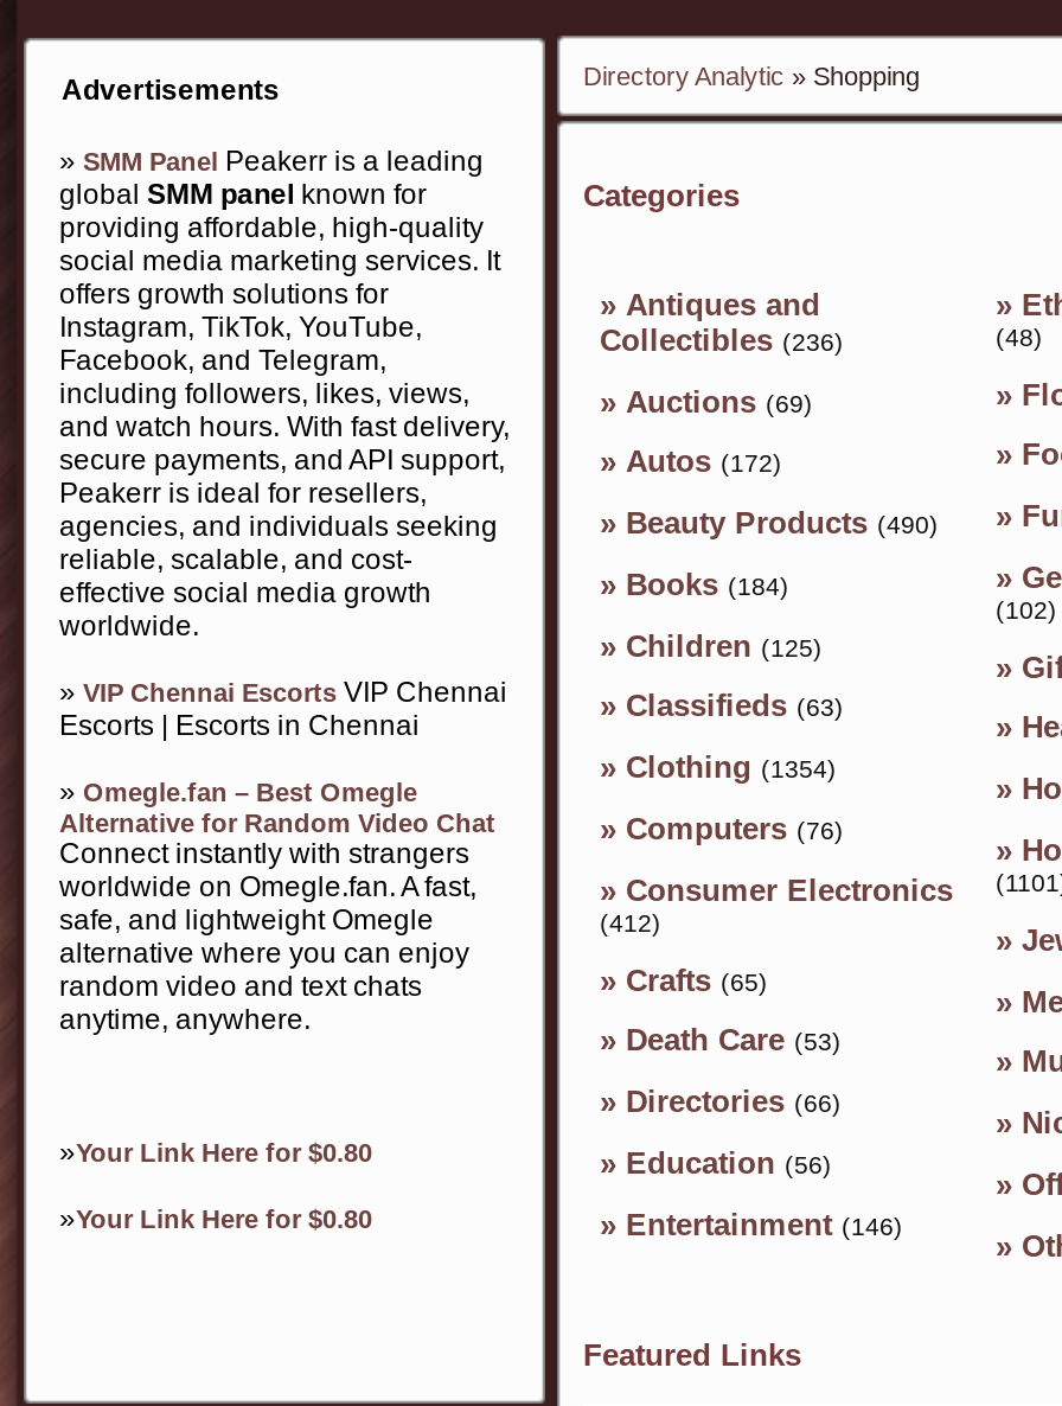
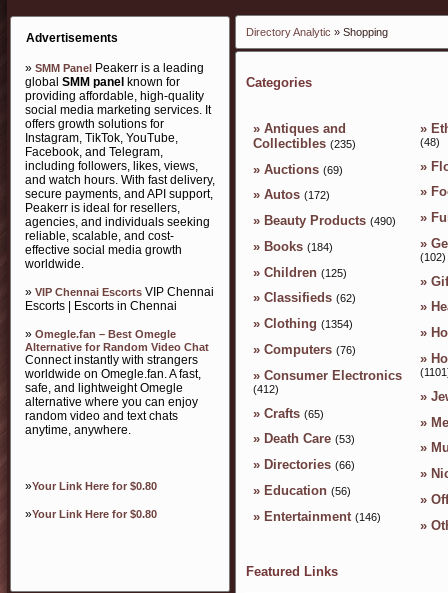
[600,322,844,358] Collectibles (236) -> [253,136,356,151] Collectibles (235)
[600,689,844,724] » Classifieds (63) -> [253,290,356,305] » Classifieds (62)

